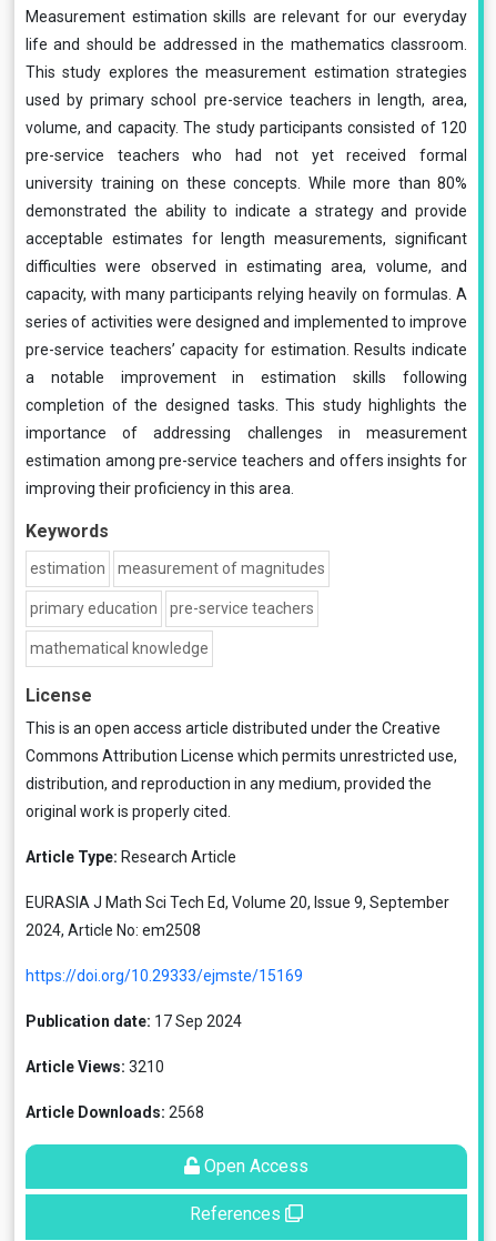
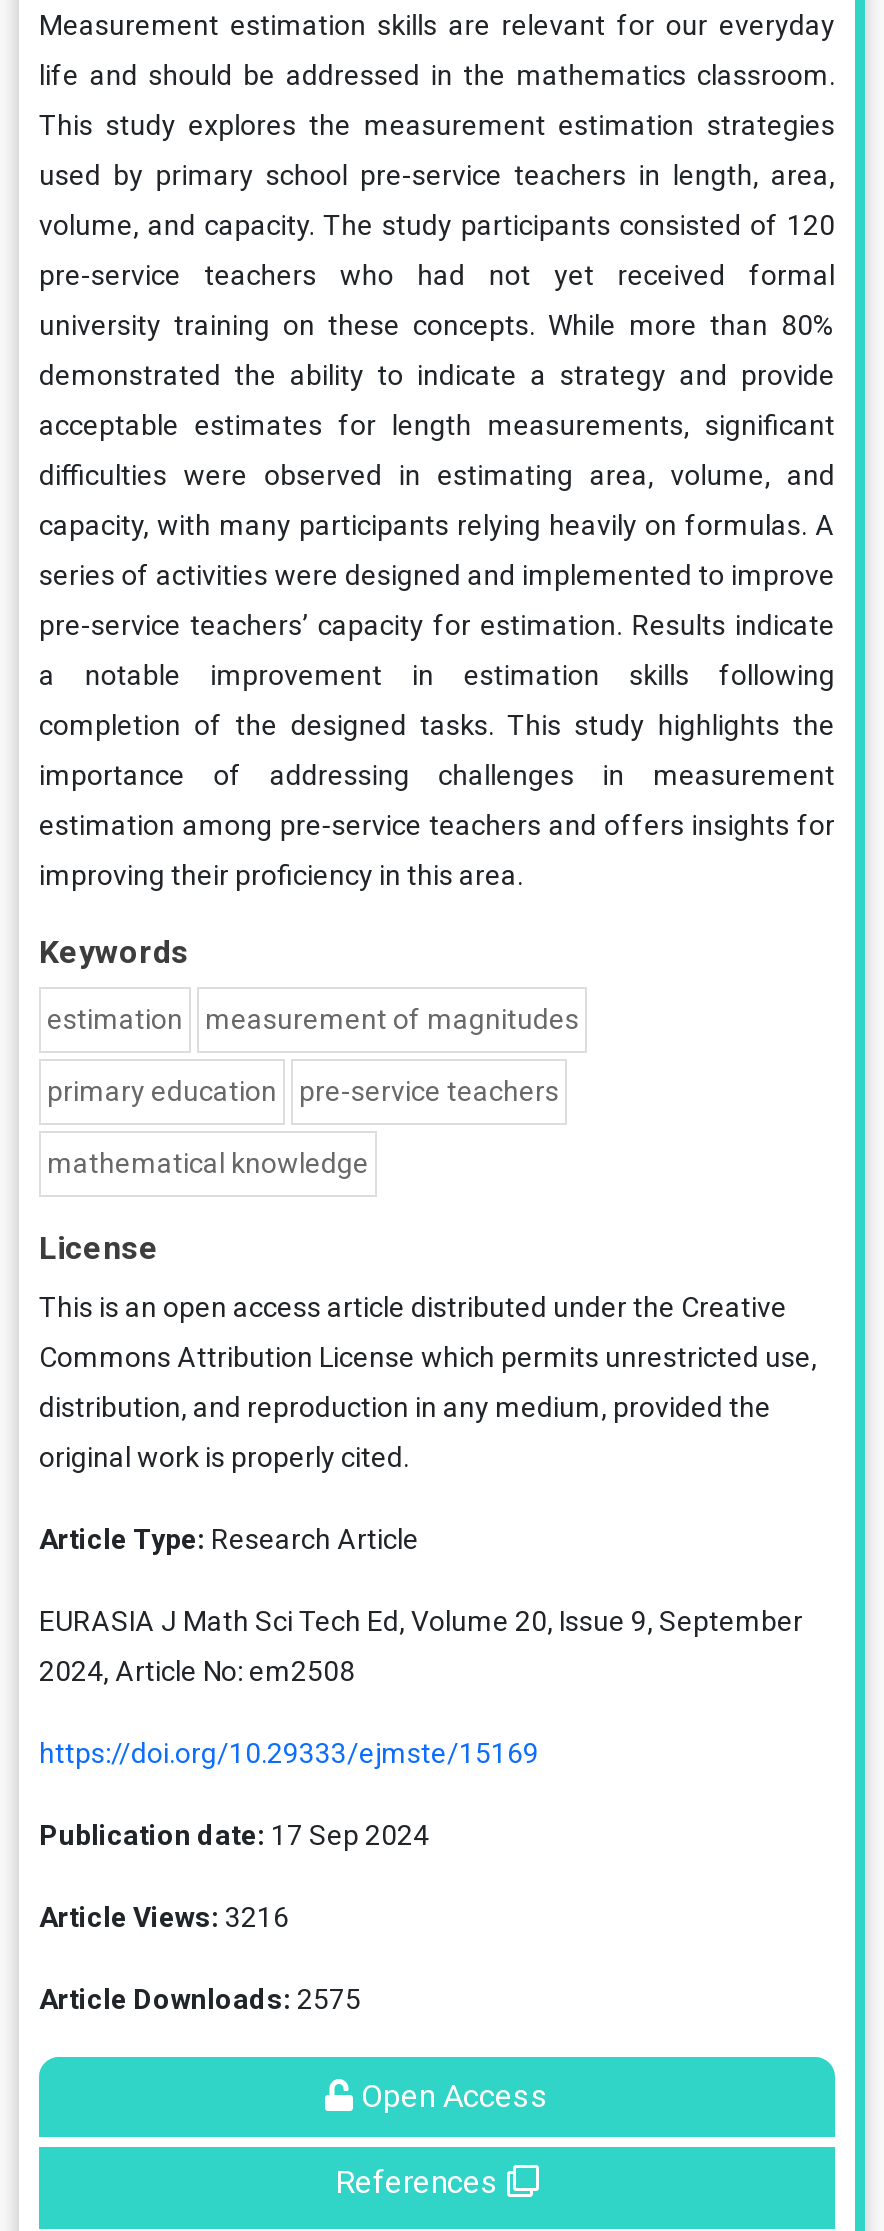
[26,1058,164,1076] Article Views: 3210 -> [39,1901,289,1933] Article Views: 3216
[26,1103,204,1121] Article Downloads: 2568 -> [39,1983,361,2015] Article Downloads: 2575

